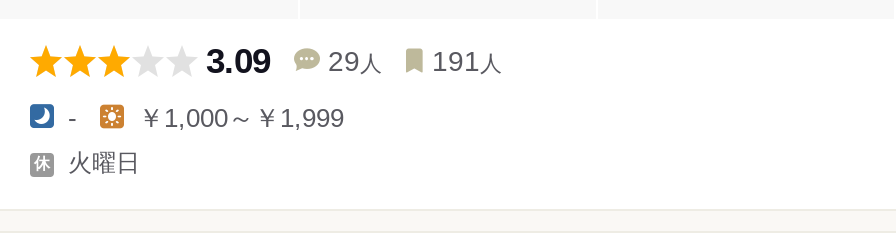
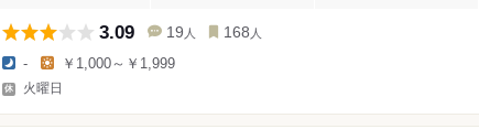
[328,45,382,77] 29人 -> [166,23,196,41] 19人
[432,45,502,77] 191人 -> [224,23,262,41] 168人

